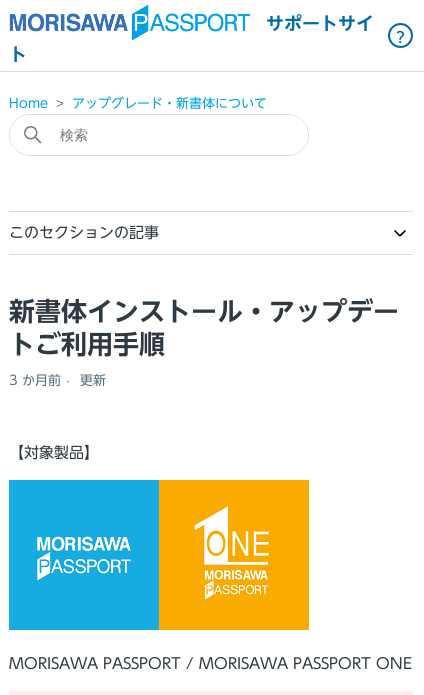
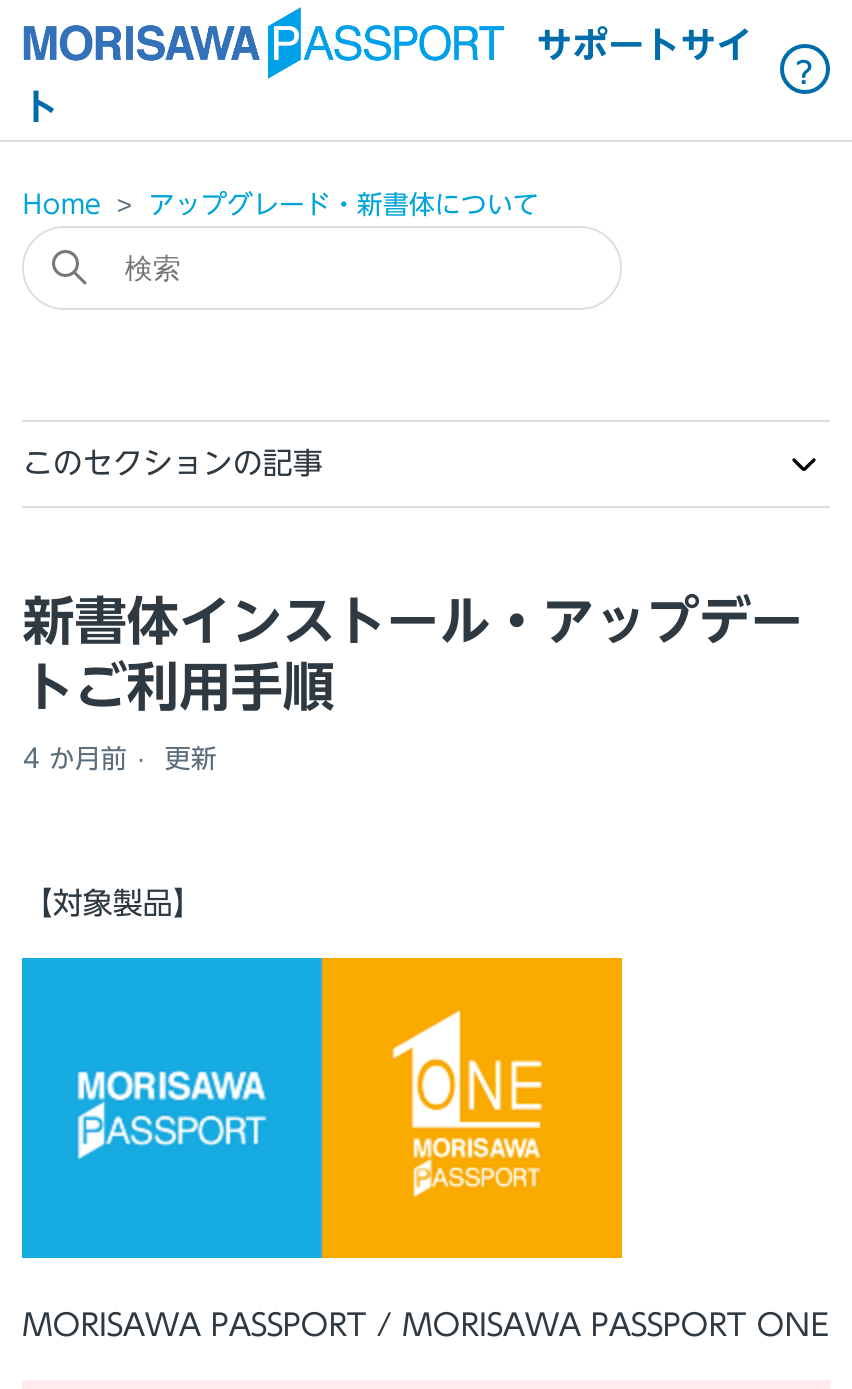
[9,373,106,386] 3 か月前 更新 -> [23,745,217,771] 4 か月前 更新

